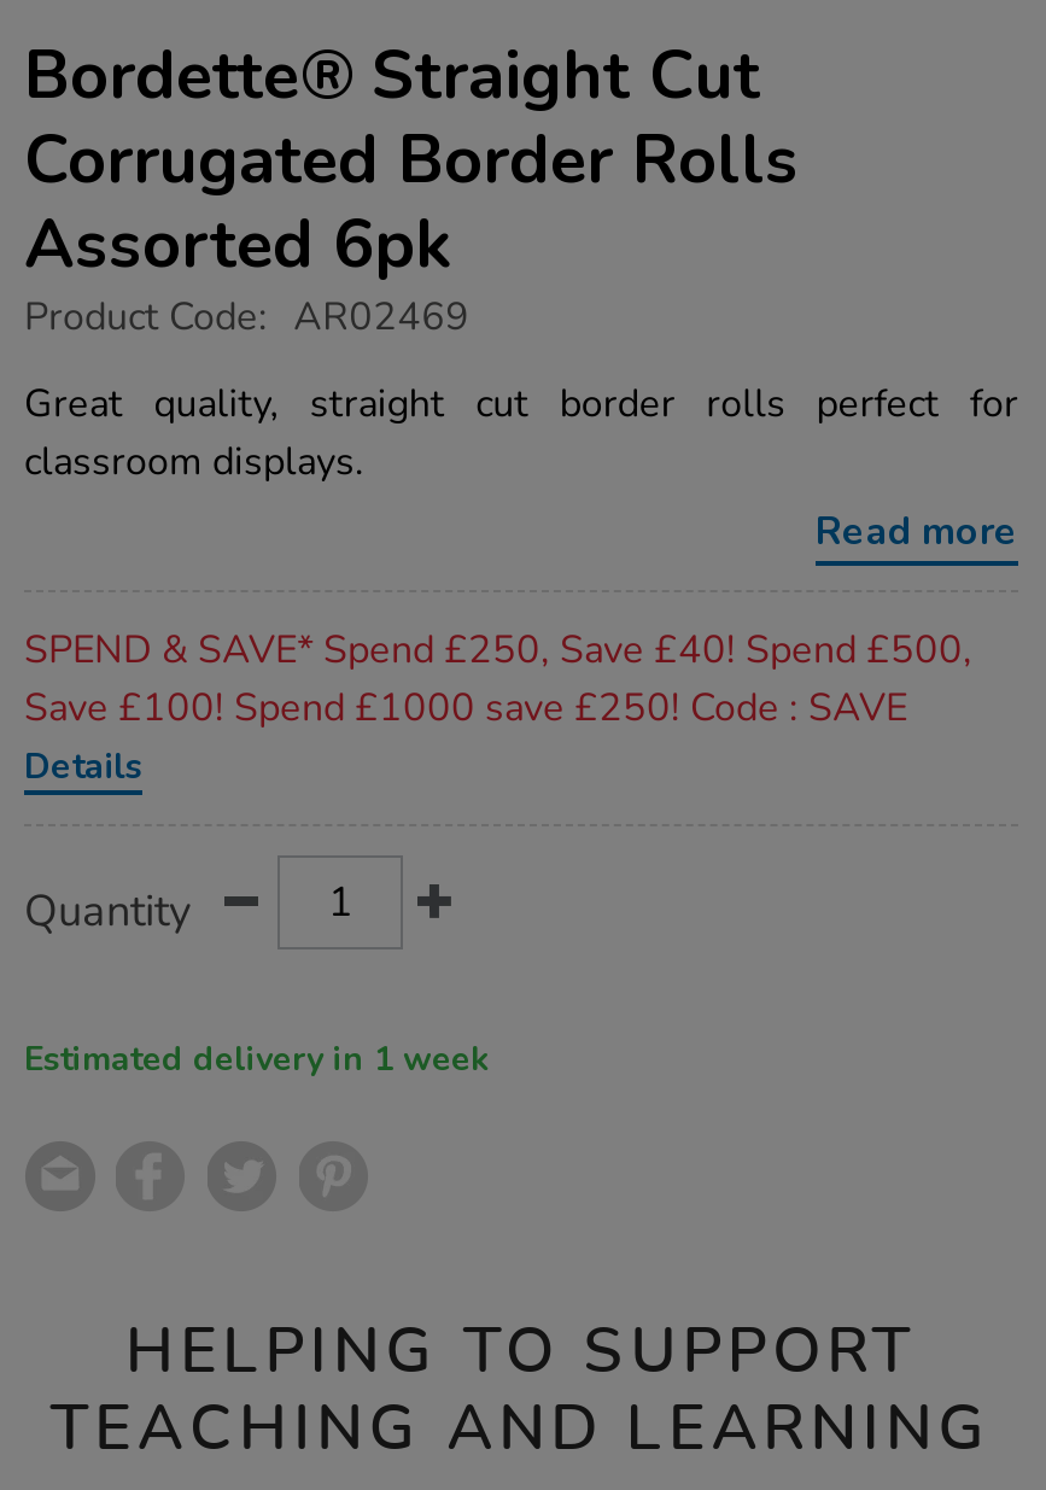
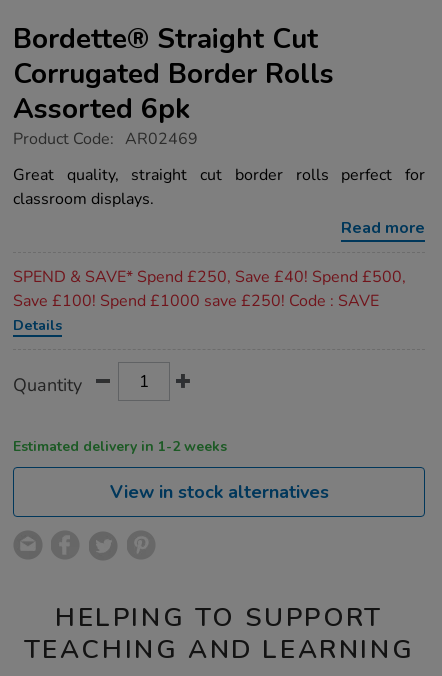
[24,1036,490,1082] Estimated delivery in 1 week -> [13,437,227,456] Estimated delivery in 1-2 weeks
none -> [109,480,328,504] View in stock alternatives

